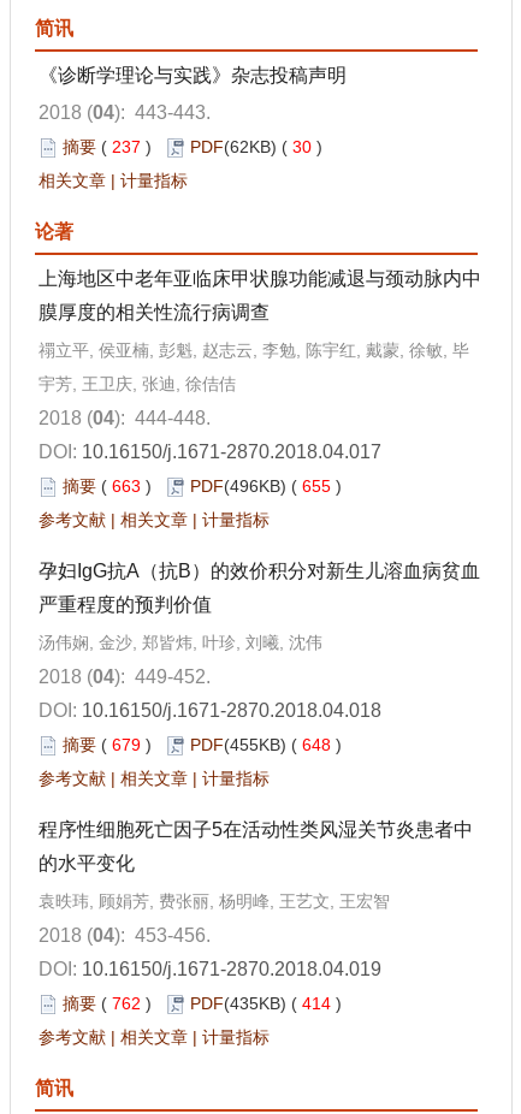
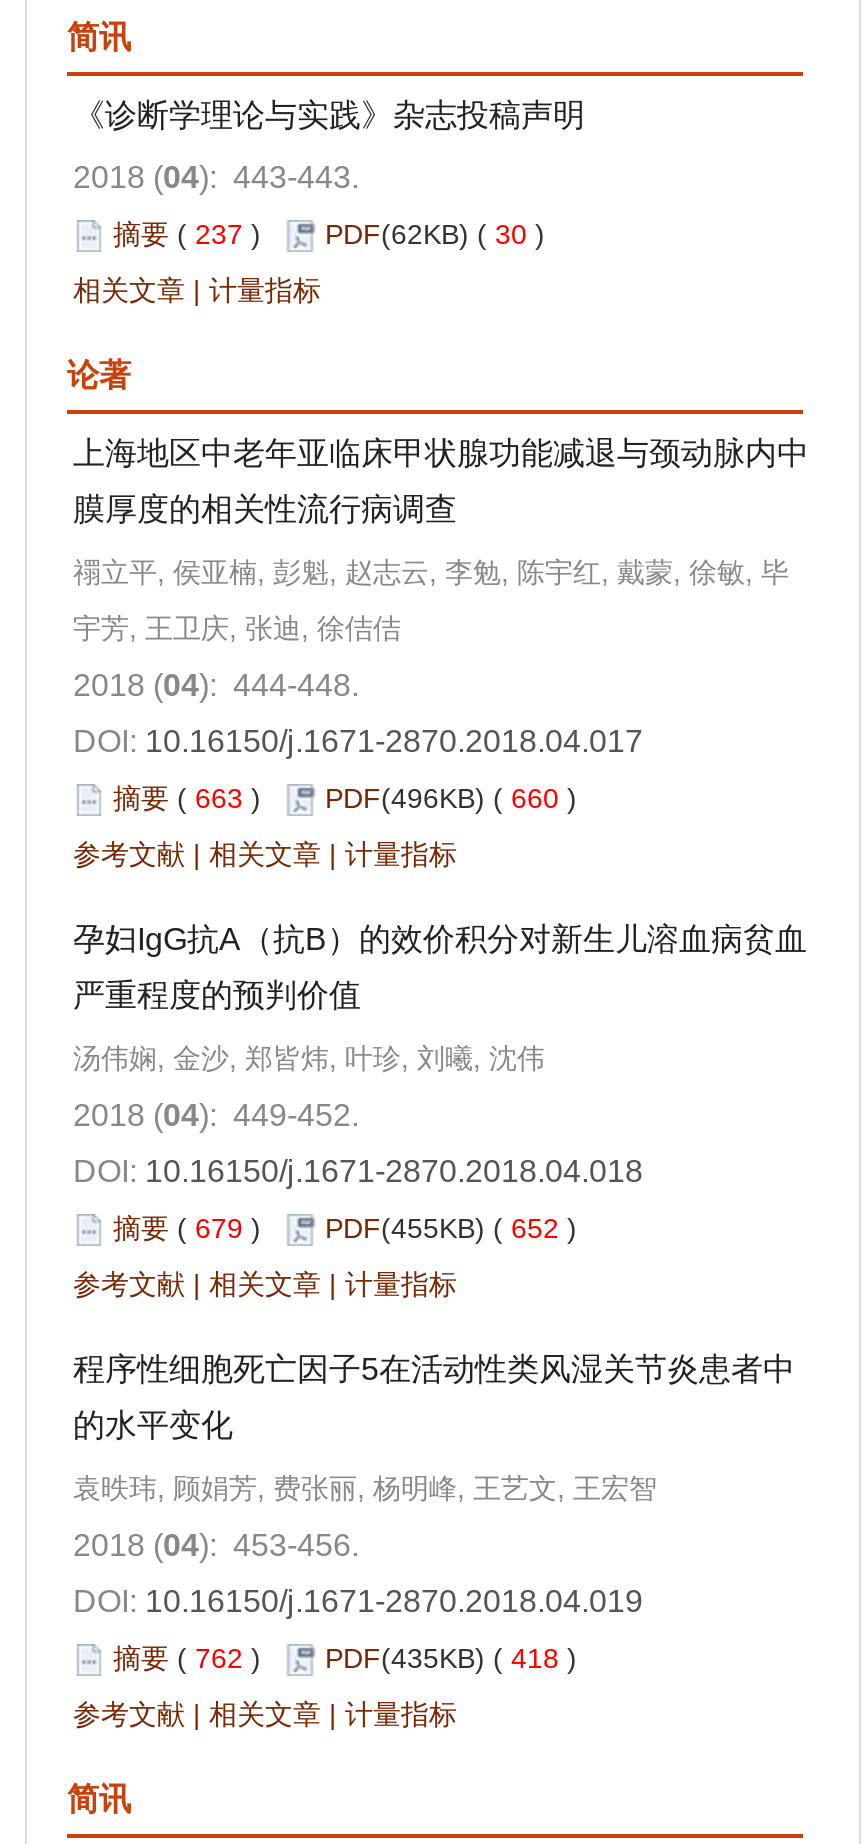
[63,476,351,495] 摘要(663) PDF(496KB) (655) -> [113,782,593,814] 摘要(663) PDF(496KB) (660)
[63,735,351,754] 摘要(679) PDF(455KB) (648) -> [113,1212,593,1244] 摘要(679) PDF(455KB) (652)
[63,993,351,1013] 摘要(762) PDF(435KB) (414) -> [113,1642,593,1674] 摘要(762) PDF(435KB) (418)

